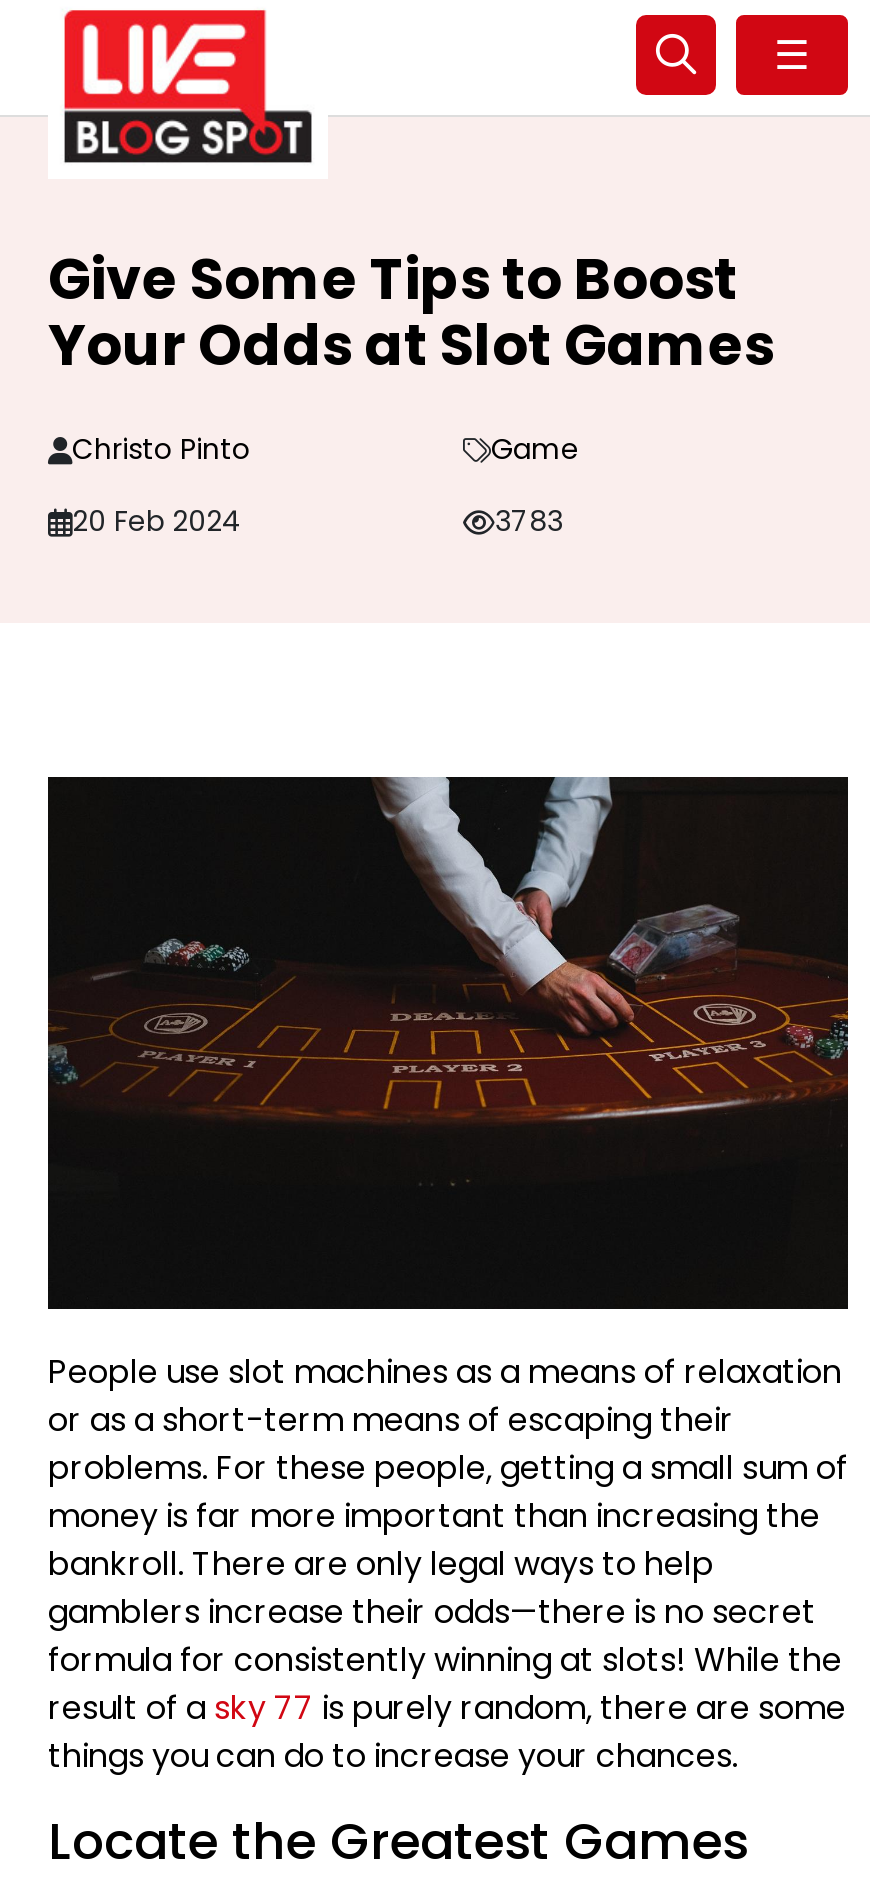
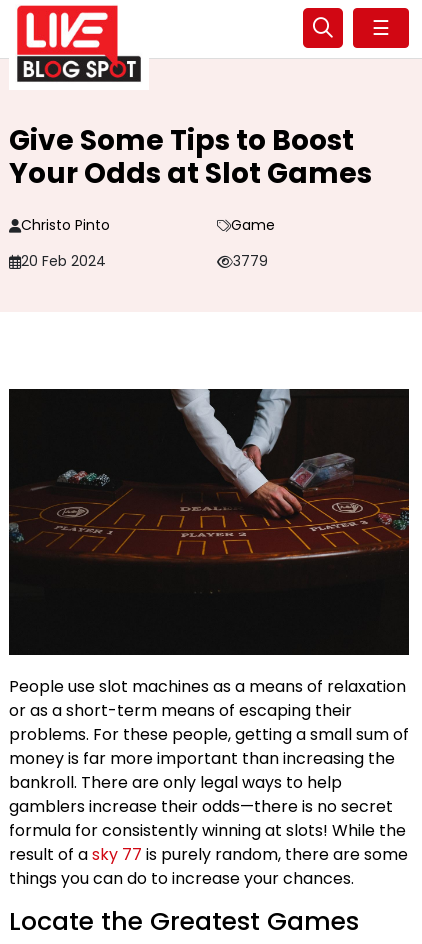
[495,501,563,541] 3783 -> [232,251,267,271] 3779

